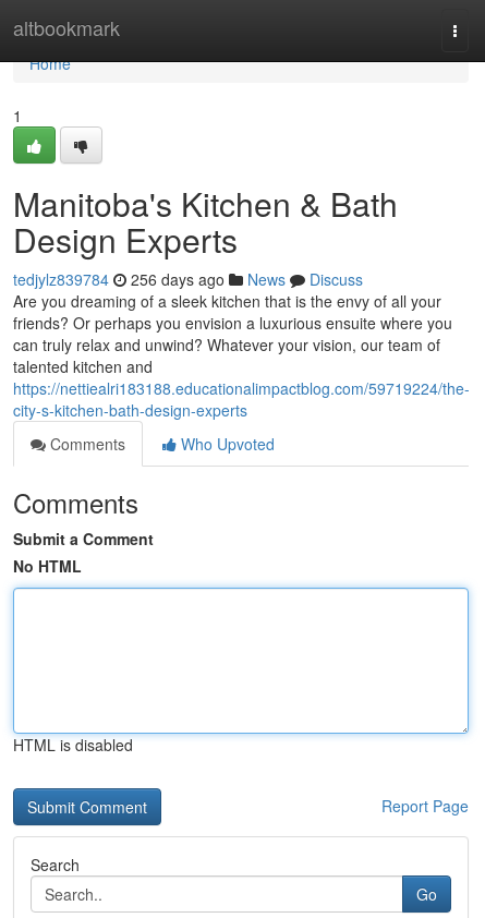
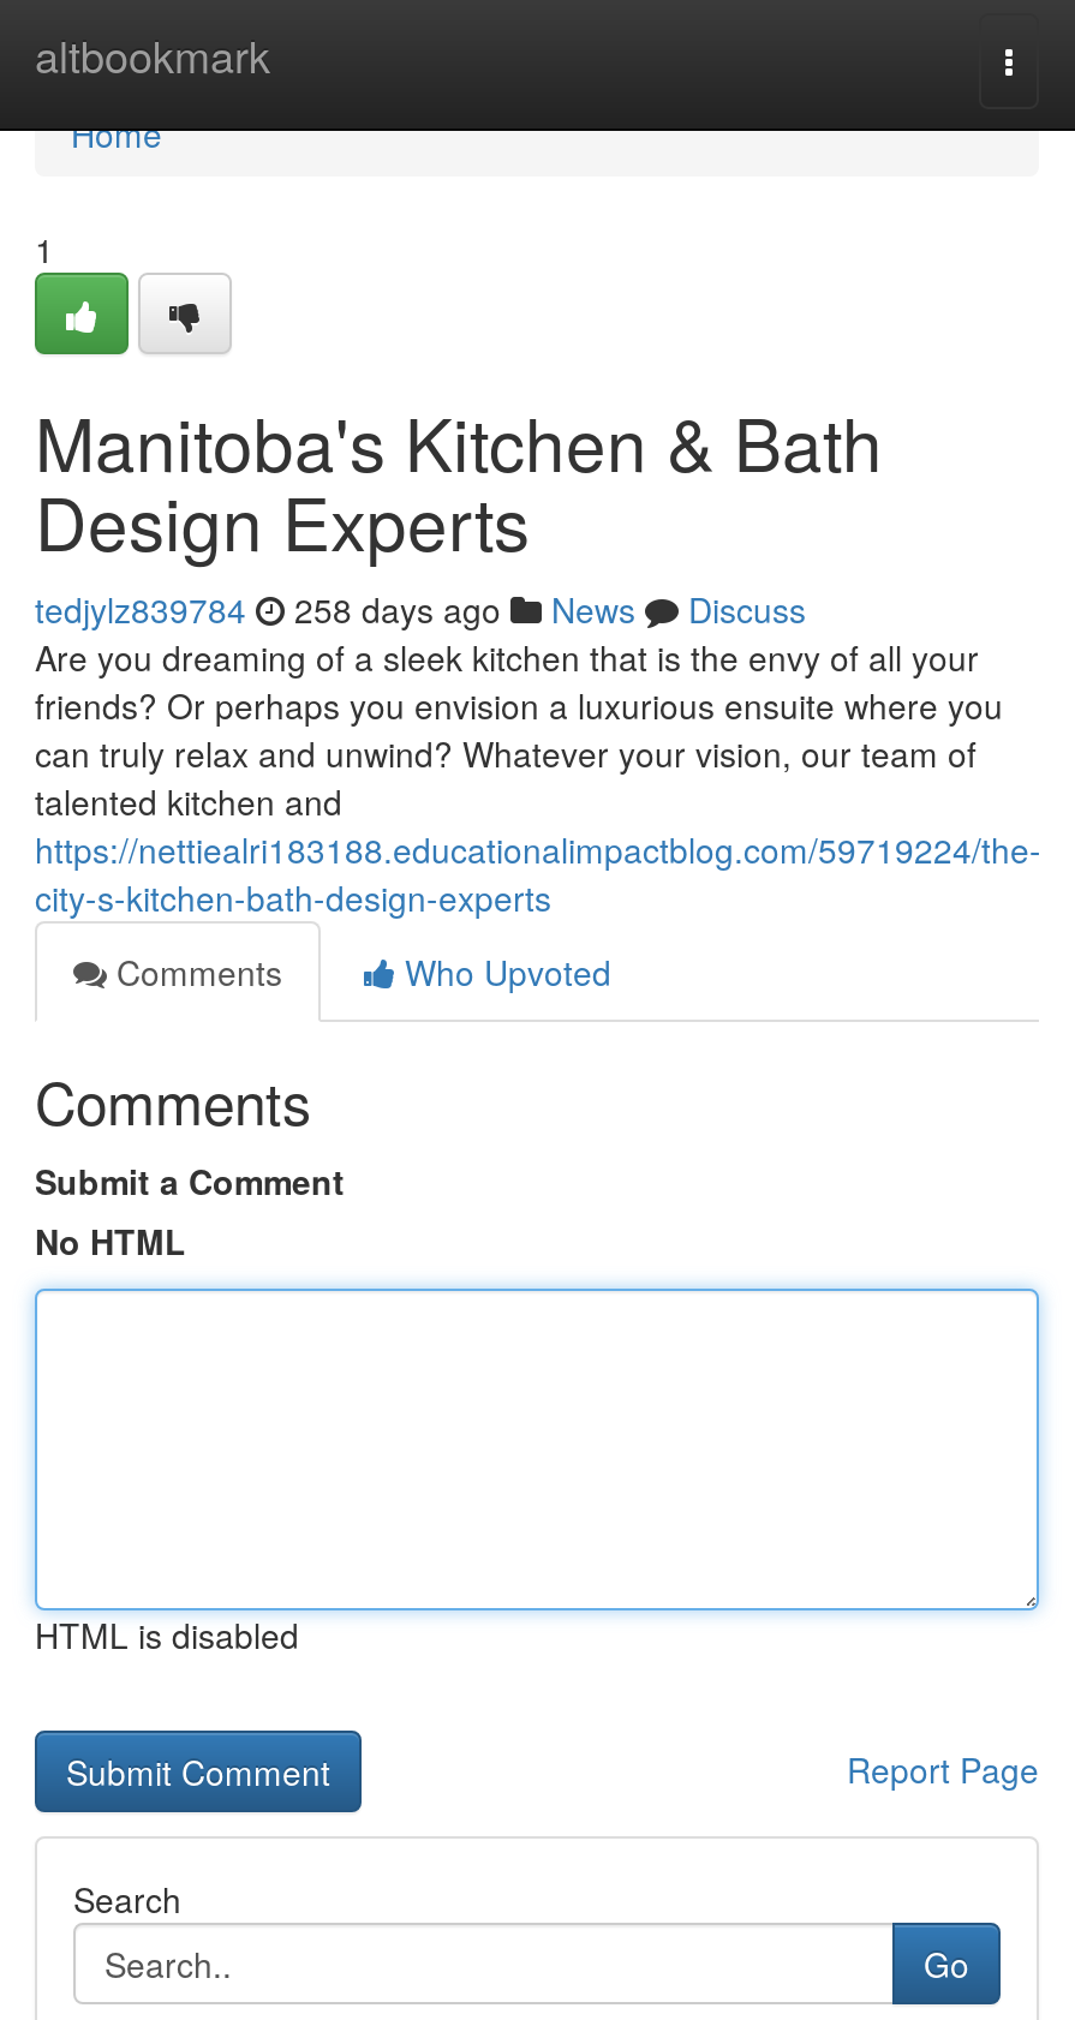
[13,268,363,290] tedjylz839784 256 days ago News Discuss -> [35,585,806,633] tedjylz839784 258 days ago News Discuss

